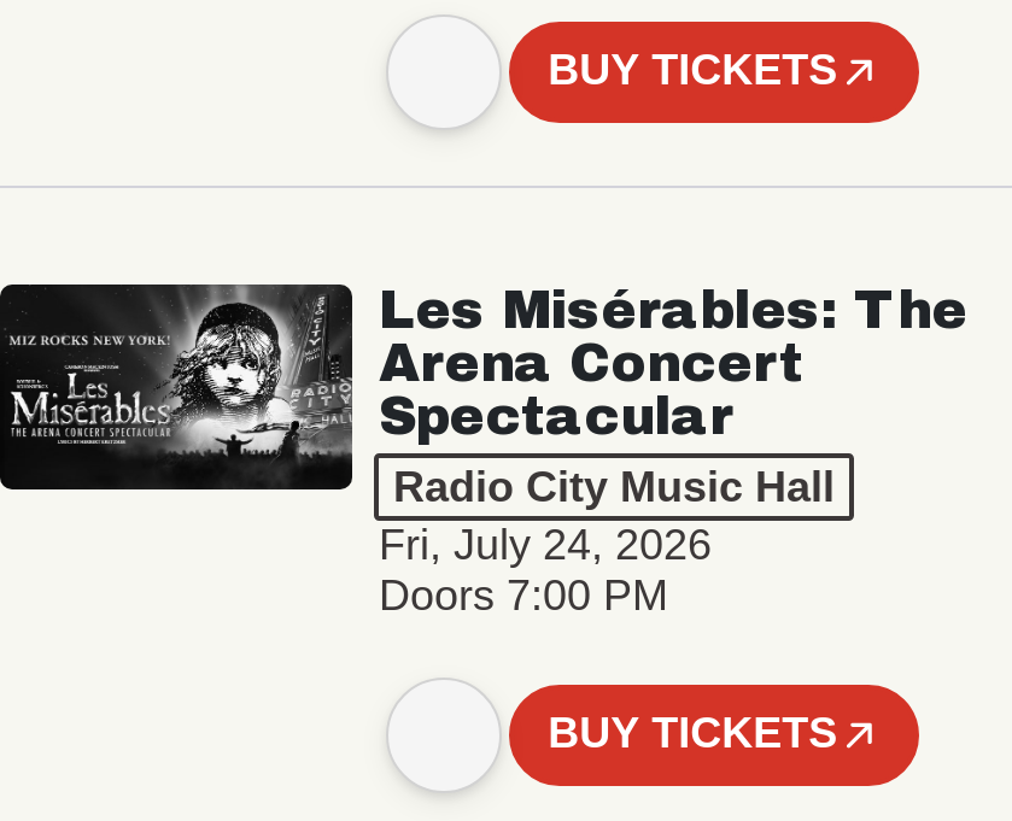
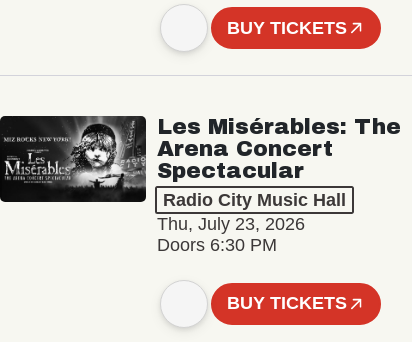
[379,520,712,568] Fri, July 24, 2026 -> [157,214,305,234] Thu, July 23, 2026
[379,570,668,618] Doors 7:00 PM -> [157,235,277,255] Doors 6:30 PM

